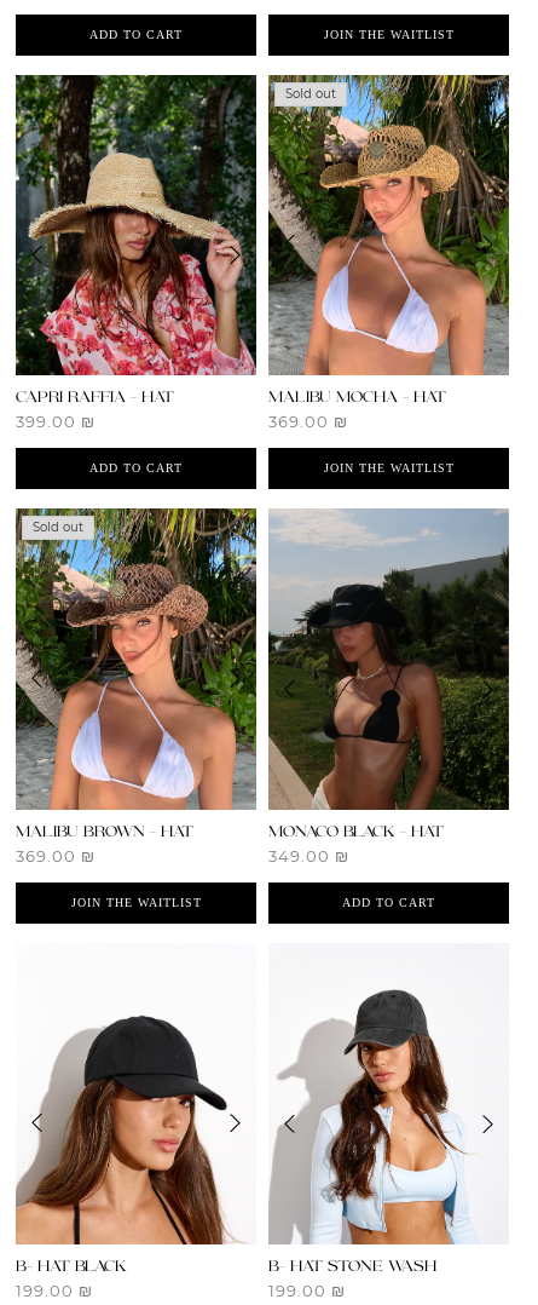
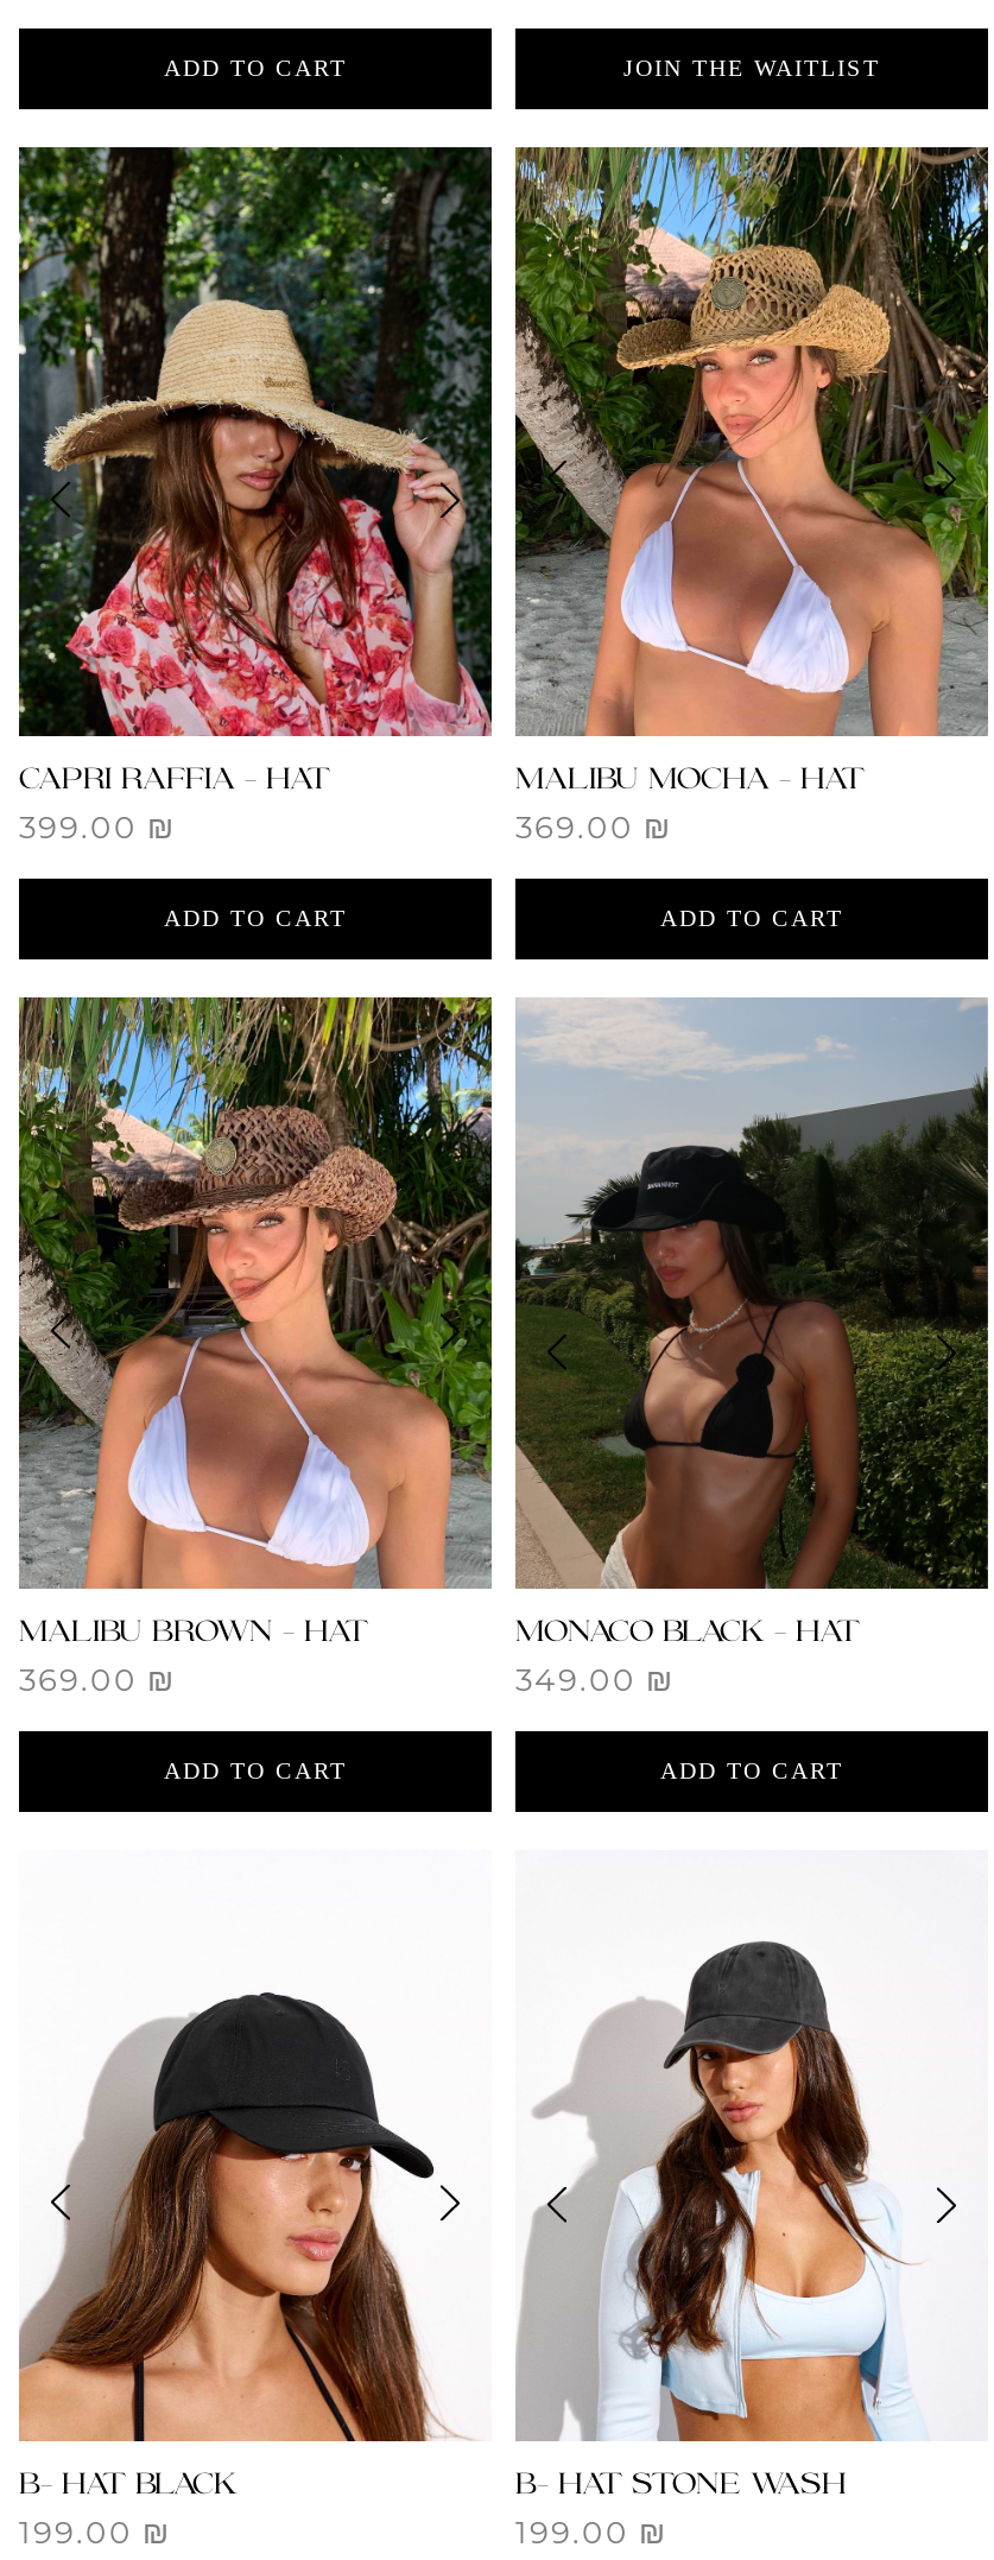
[285,85,336,101] Sold out -> none
[323,461,454,475] JOIN THE WAITLIST -> none
[33,520,83,535] Sold out -> none
[71,896,201,909] JOIN THE WAITLIST -> none

